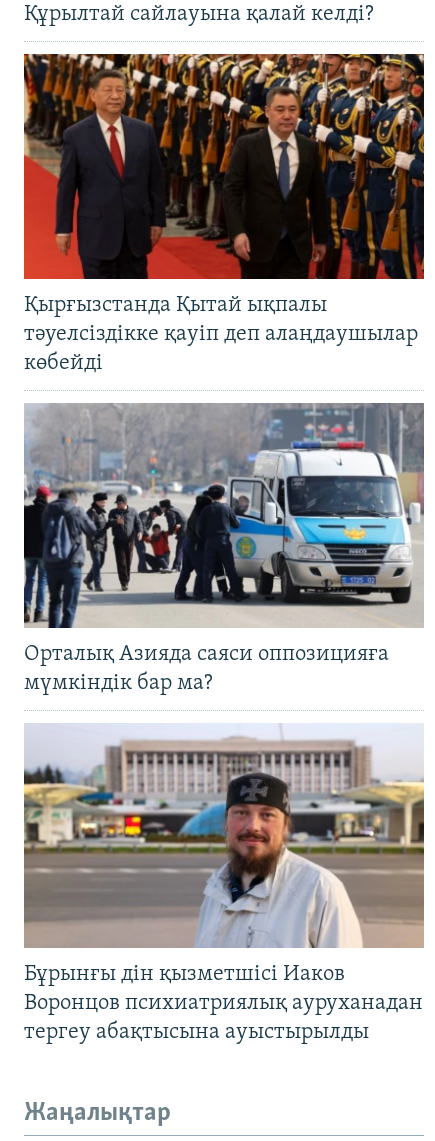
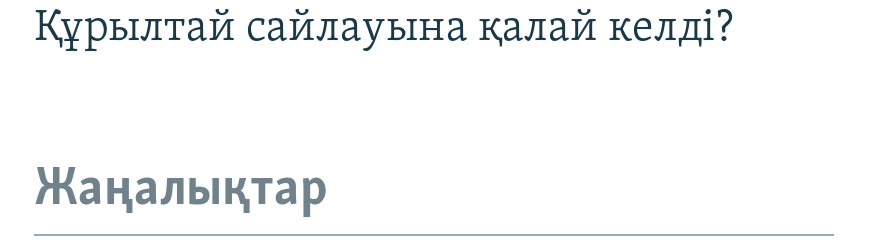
[23,53,425,375] [image] | Қырғызстанда Қытай ықпалы | тәуелсіздікке қауіп деп алаңдаушылар | көбейді -> none
[23,402,425,695] [image] | Орталық Азияда саяси оппозицияға | мүмкіндік бар ма? -> none
[23,724,425,1044] [image] | Бұрынғы дін қызметшісі Иаков | Воронцов психиатриялық ауруханадан | тергеу абақтысына ауыстырылды -> none

